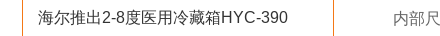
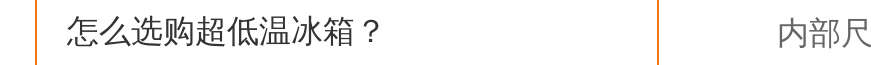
[38,9,288,26] 海尔推出2-8度医用冷藏箱HYC-390 -> [67,14,387,48] 怎么选购超低温冰箱？

